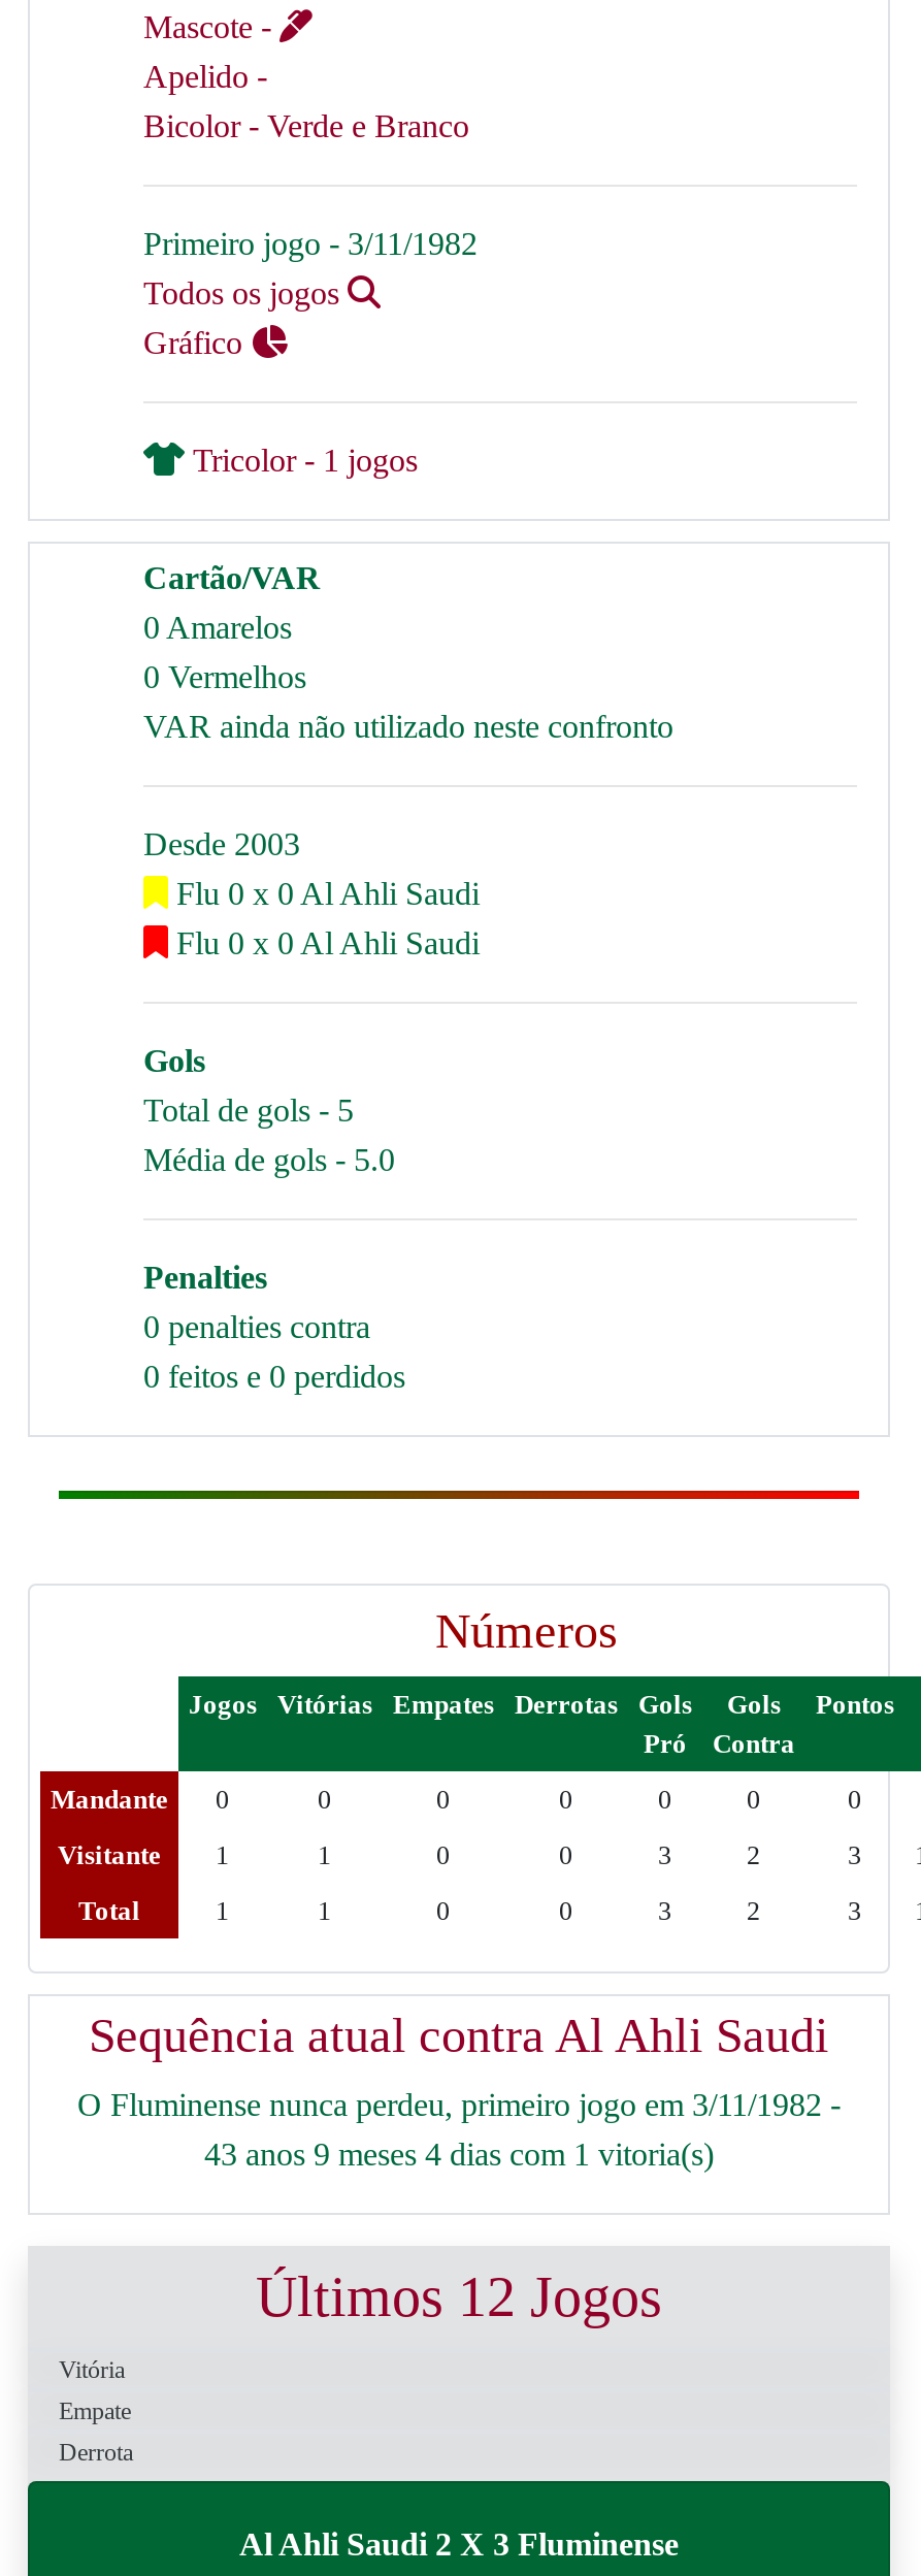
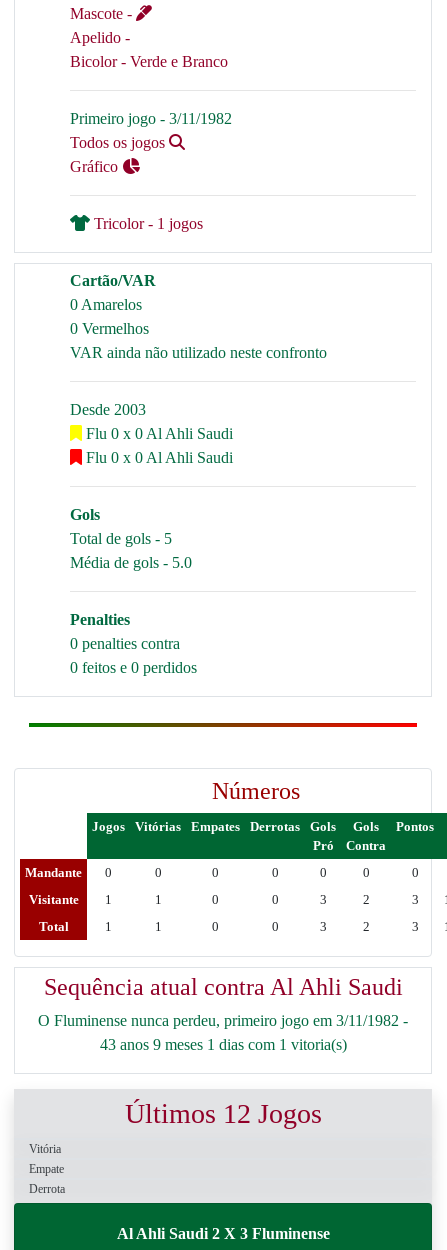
[204,2137,714,2172] 43 anos 9 meses 4 dias com 1 vitoria(s) -> [99,1036,346,1053] 43 anos 9 meses 1 dias com 1 vitoria(s)

